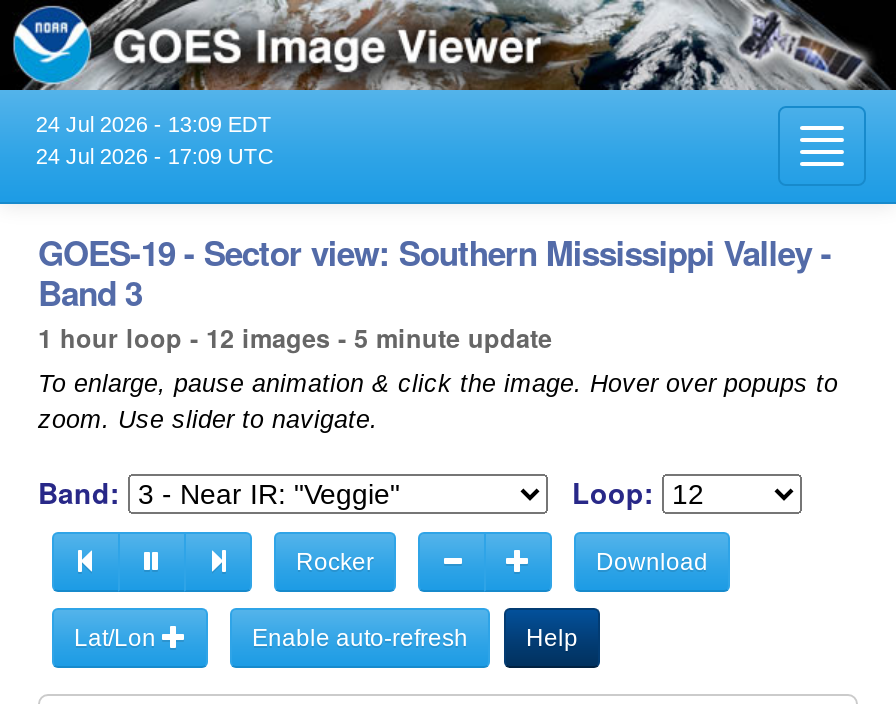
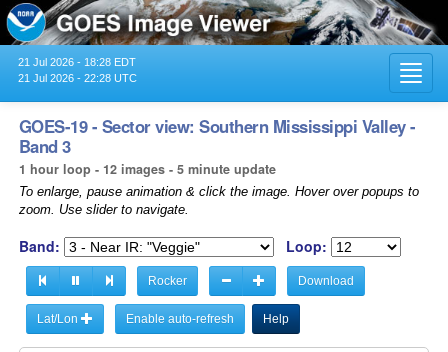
[36,112,272,136] 24 Jul 2026 - 13:09 EDT -> [18,56,136,68] 21 Jul 2026 - 18:28 EDT
[36,144,274,168] 24 Jul 2026 - 17:09 UTC -> [18,72,137,84] 21 Jul 2026 - 22:28 UTC

